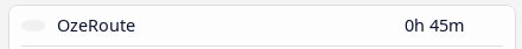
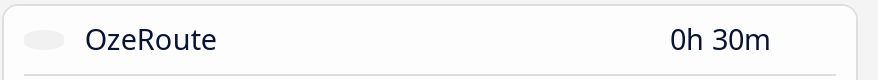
[405,14,469,36] 0h 45m -> [670,20,778,58] 0h 30m

